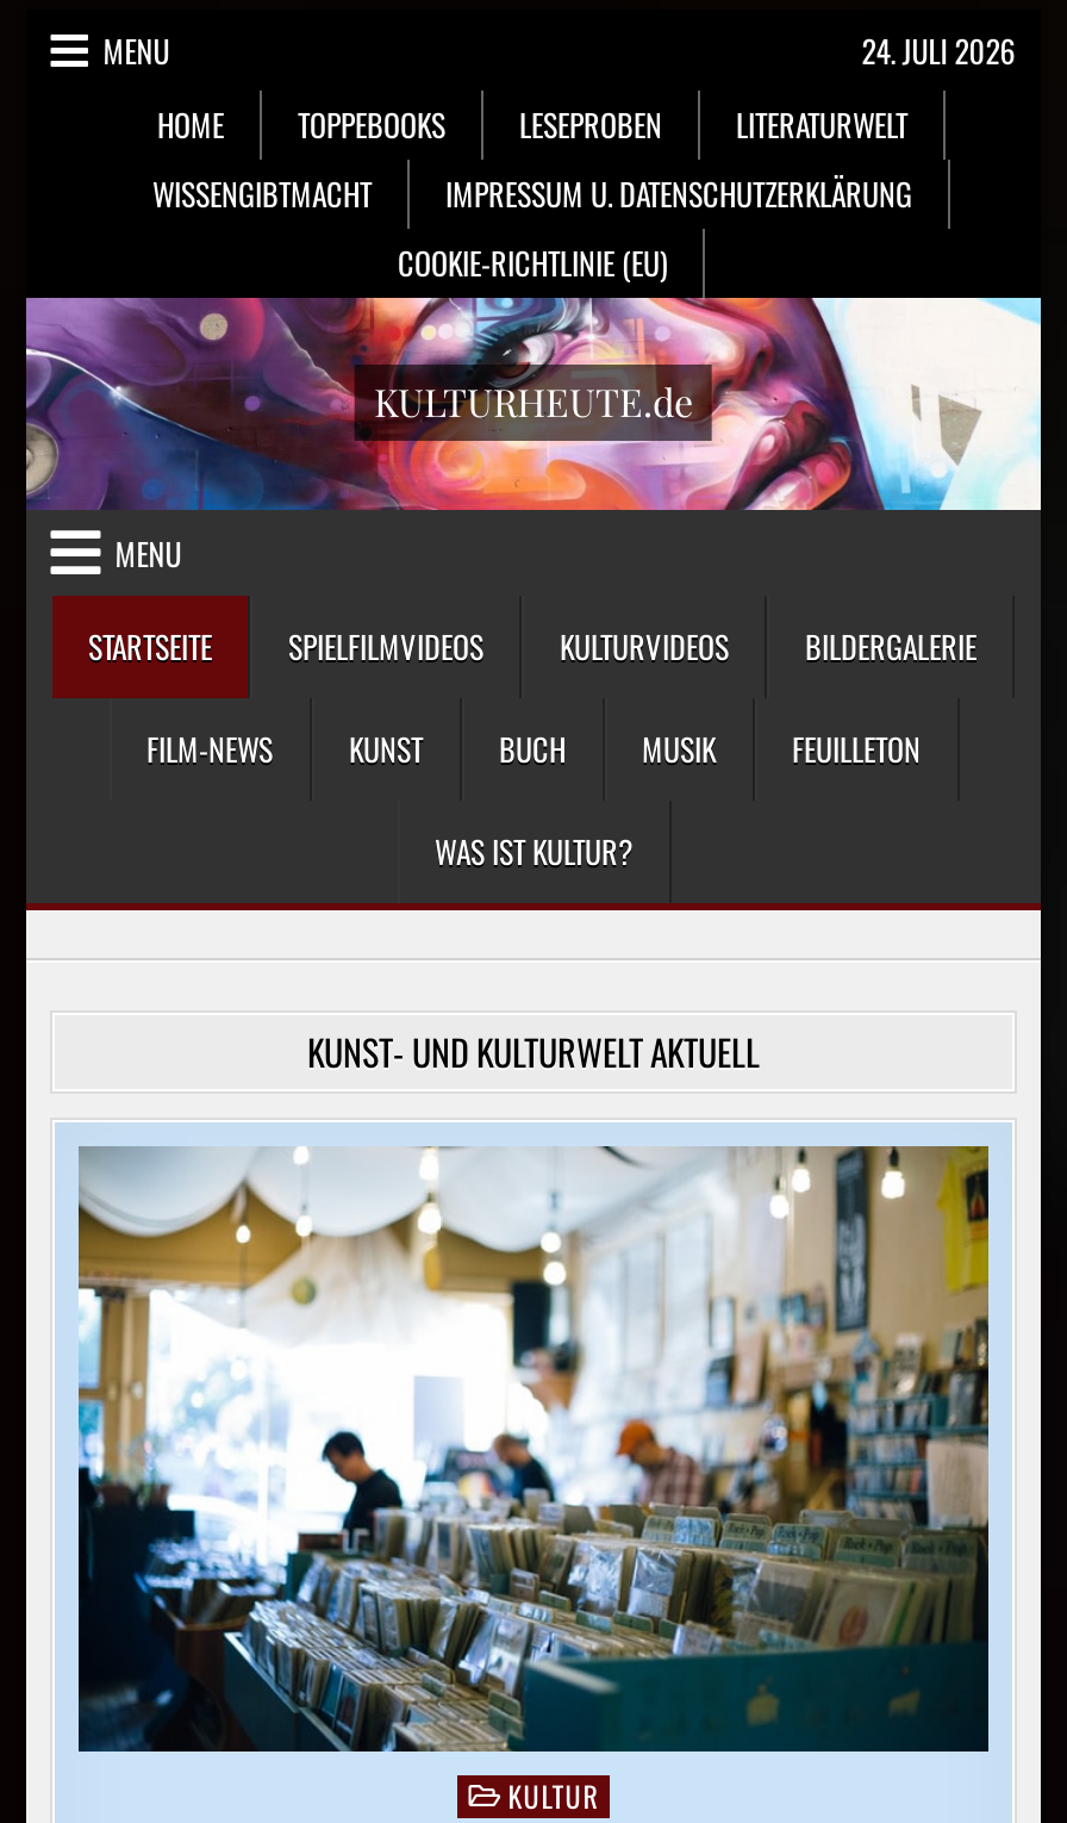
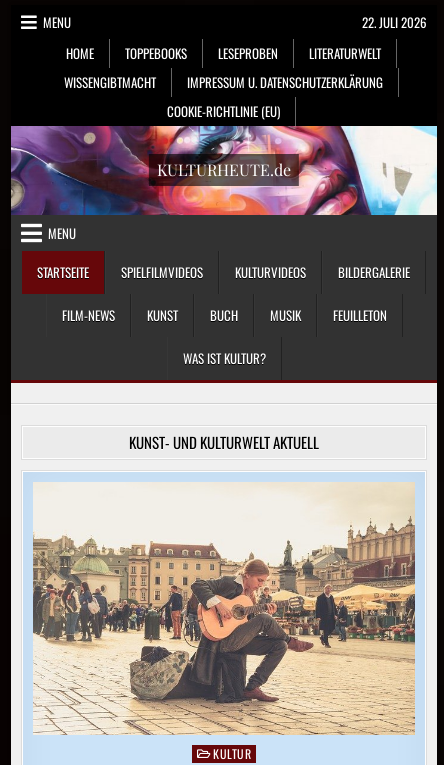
[862,26,1017,74] 24. JULI 2026 -> [362,12,427,32] 22. JULI 2026
[76,1144,991,1754] [image] -> [32,482,415,735] [image]

